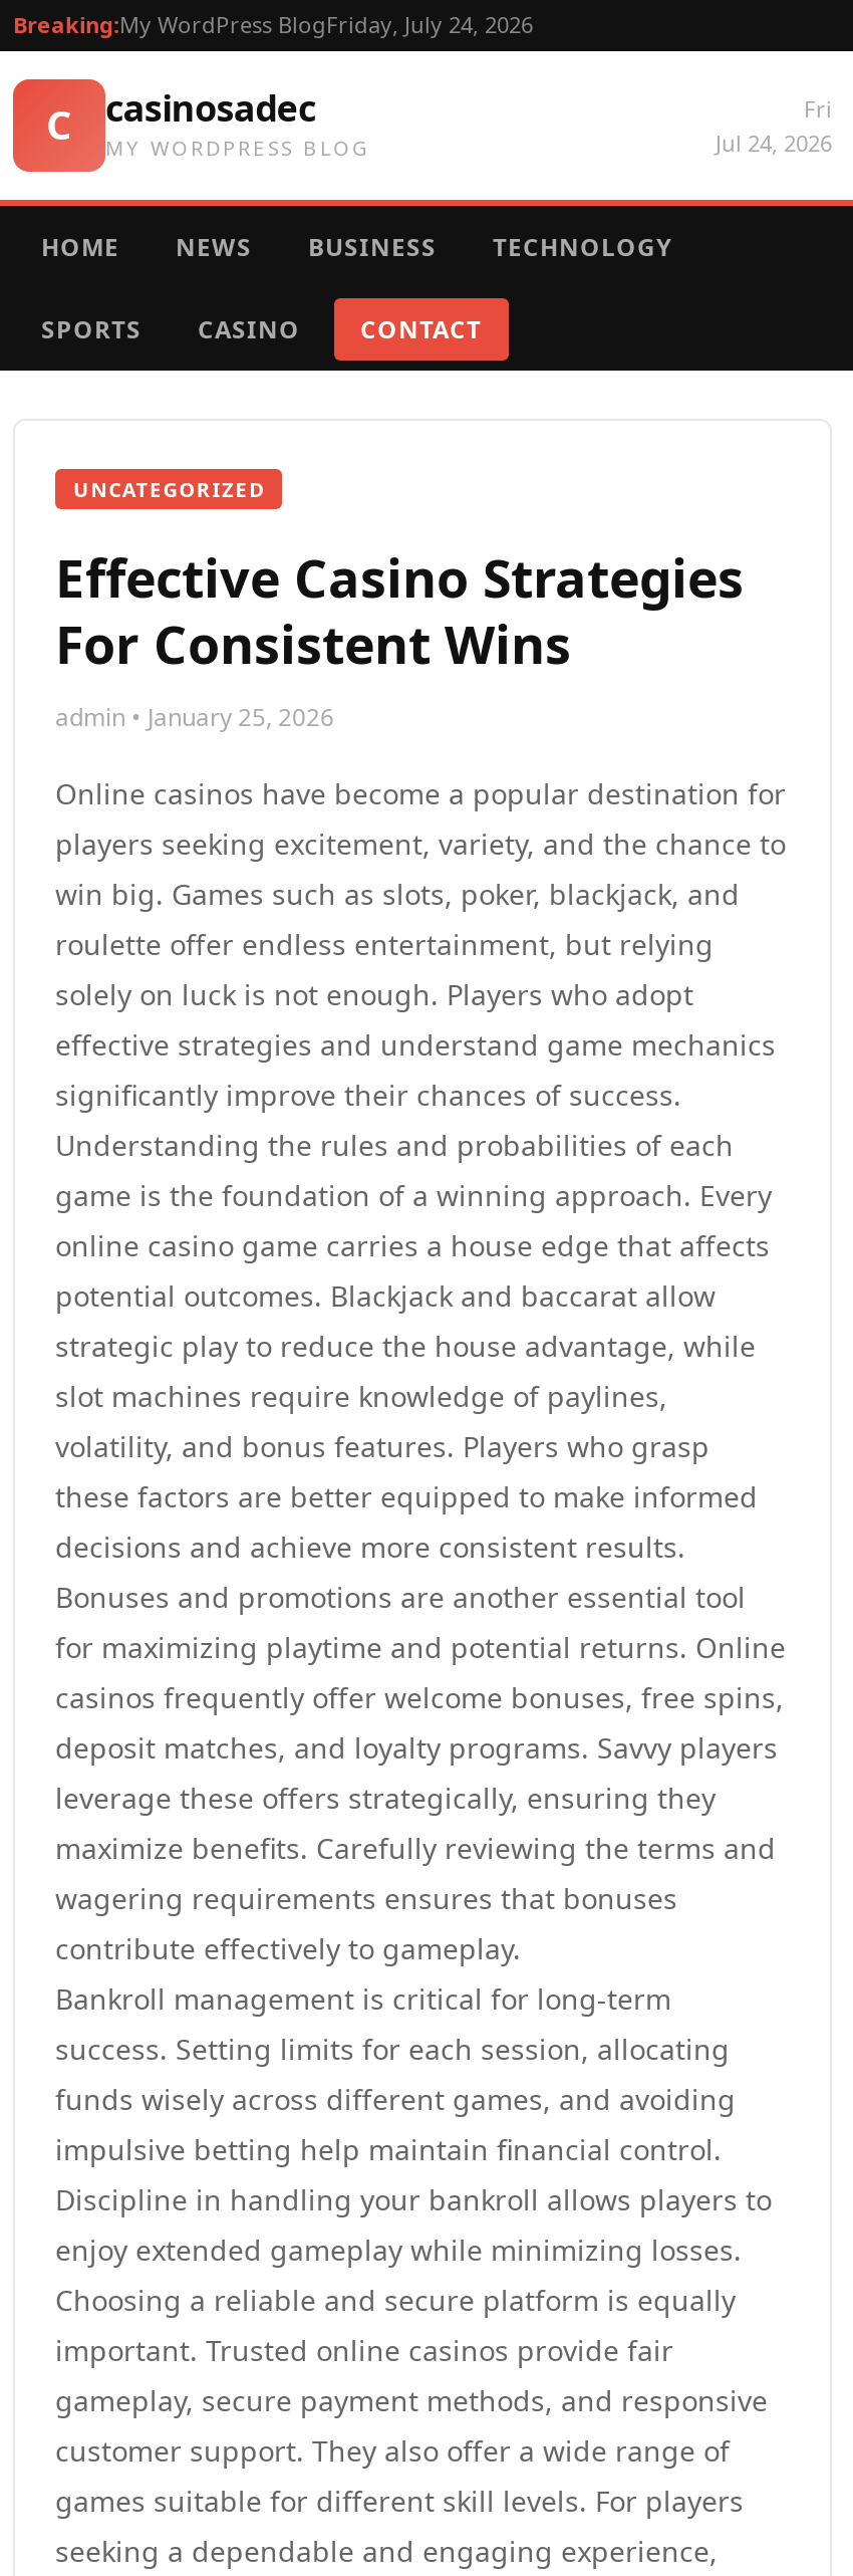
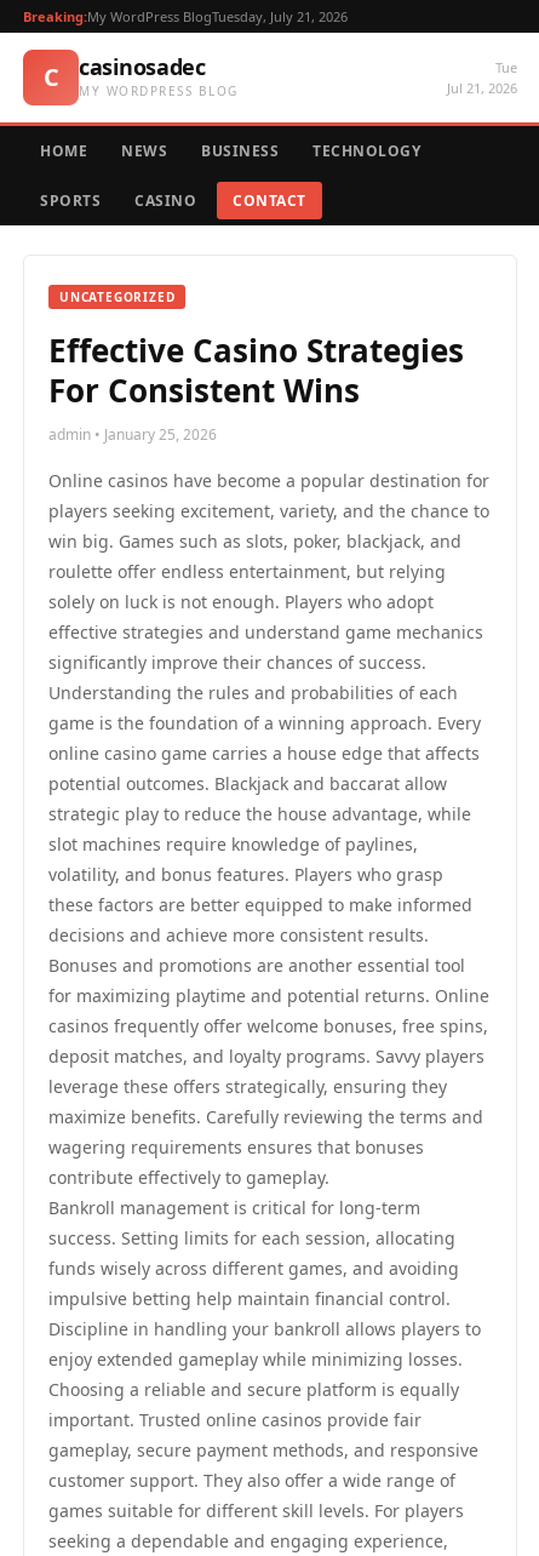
[13,9,533,39] Breaking:My WordPress BlogFriday, July 24, 2026 -> [23,7,348,25] Breaking:My WordPress BlogTuesday, July 21, 2026
[716,93,832,158] Fri | Jul 24, 2026 -> [447,58,517,97] Tue | Jul 21, 2026

